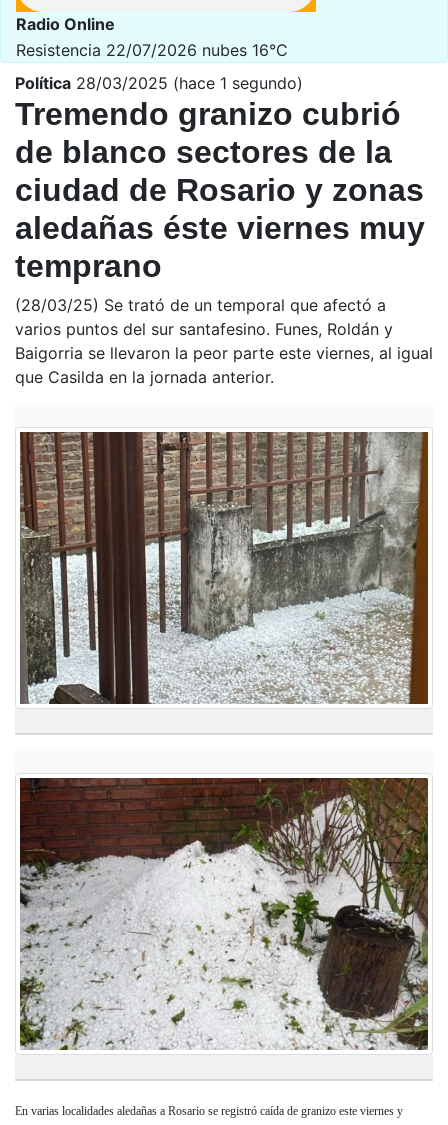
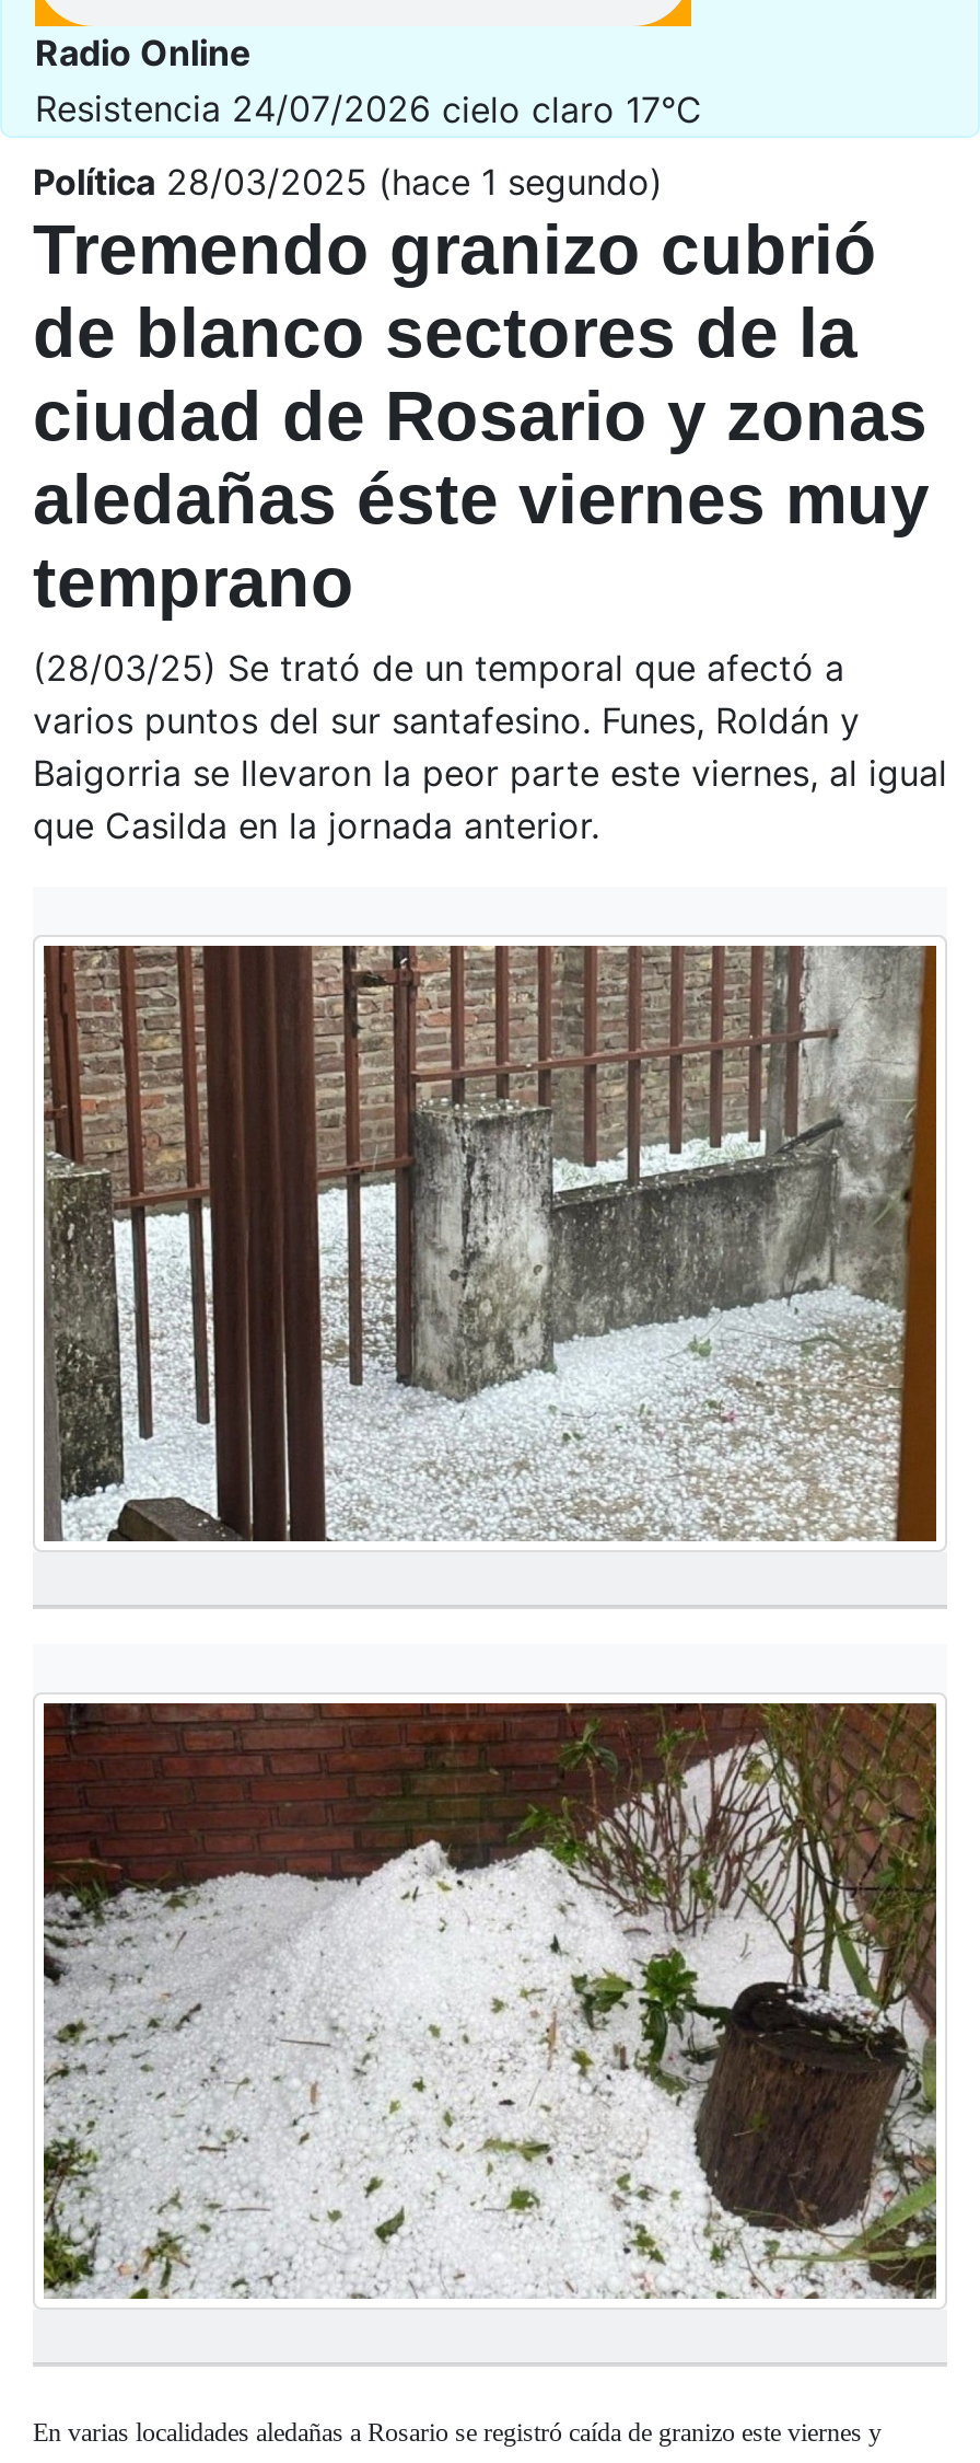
[16,40,288,60] Resistencia 22/07/2026 nubes 16°C -> [35,87,702,130] Resistencia 24/07/2026 cielo claro 17°C

